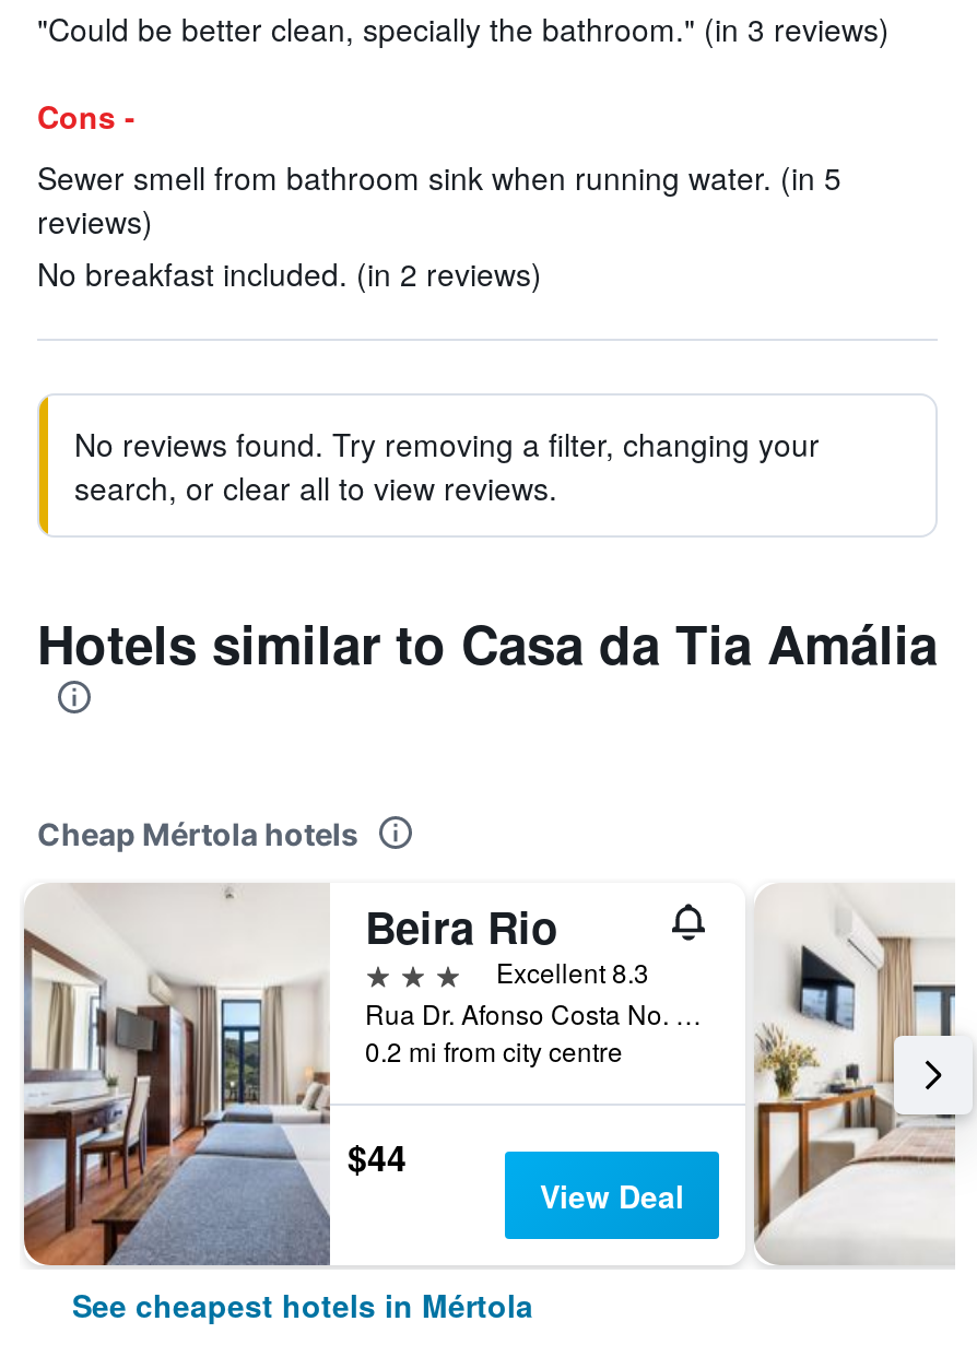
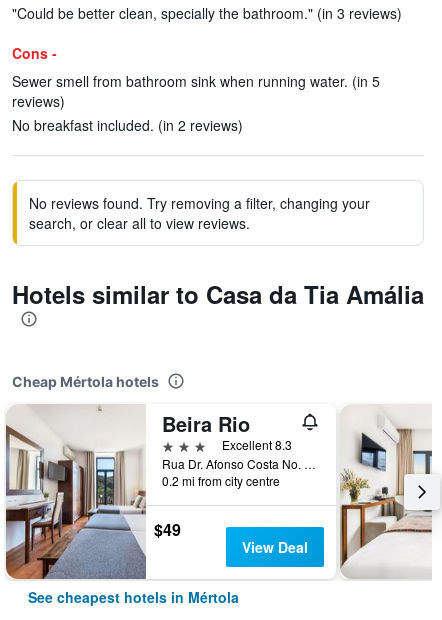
[348,1133,407,1183] $44 -> [154,518,181,541] $49

